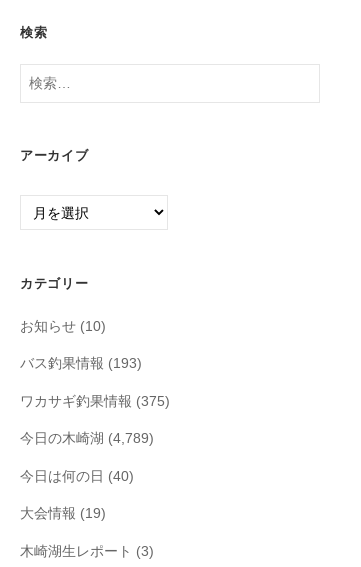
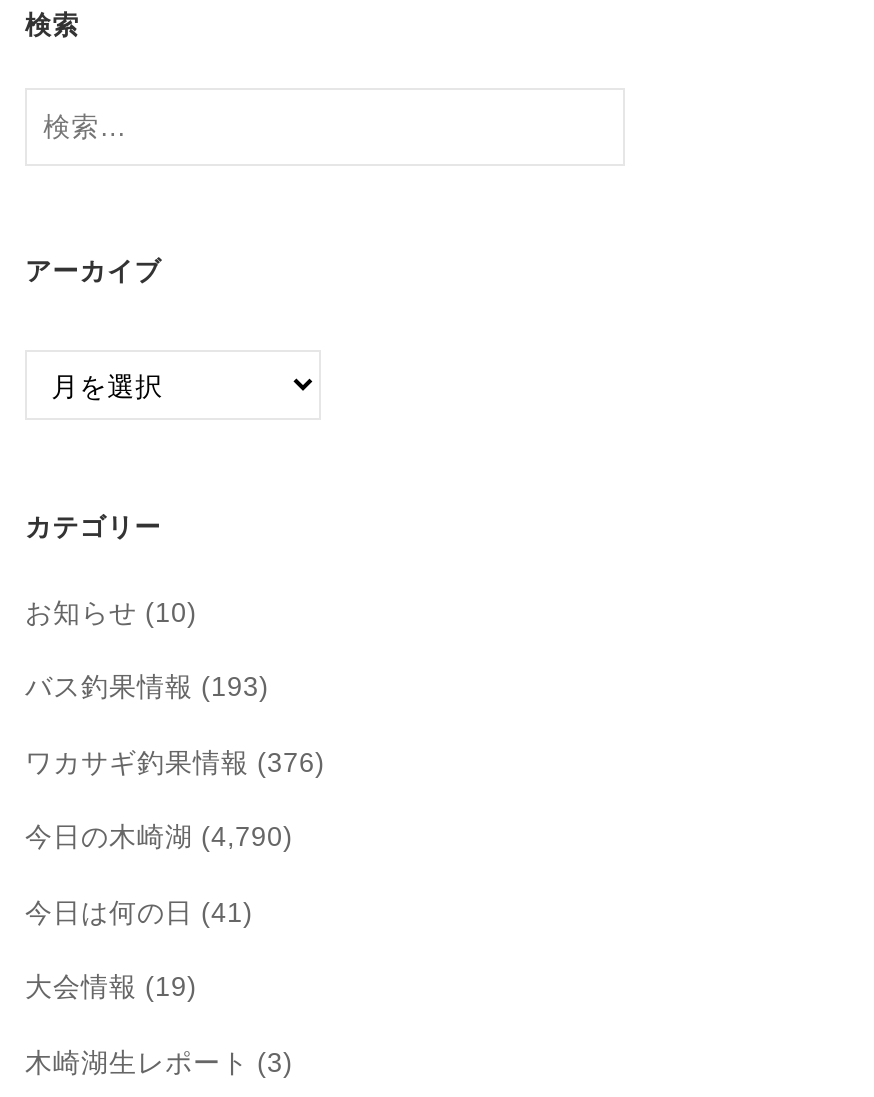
[20,394,170,409] ワカサギ釣果情報(375) -> [25,747,325,777] ワカサギ釣果情報(376)
[20,431,154,446] 今日の木崎湖(4,789) -> [25,822,293,852] 今日の木崎湖(4,790)
[20,469,134,484] 今日は何の日(40) -> [25,897,253,927] 今日は何の日(41)

